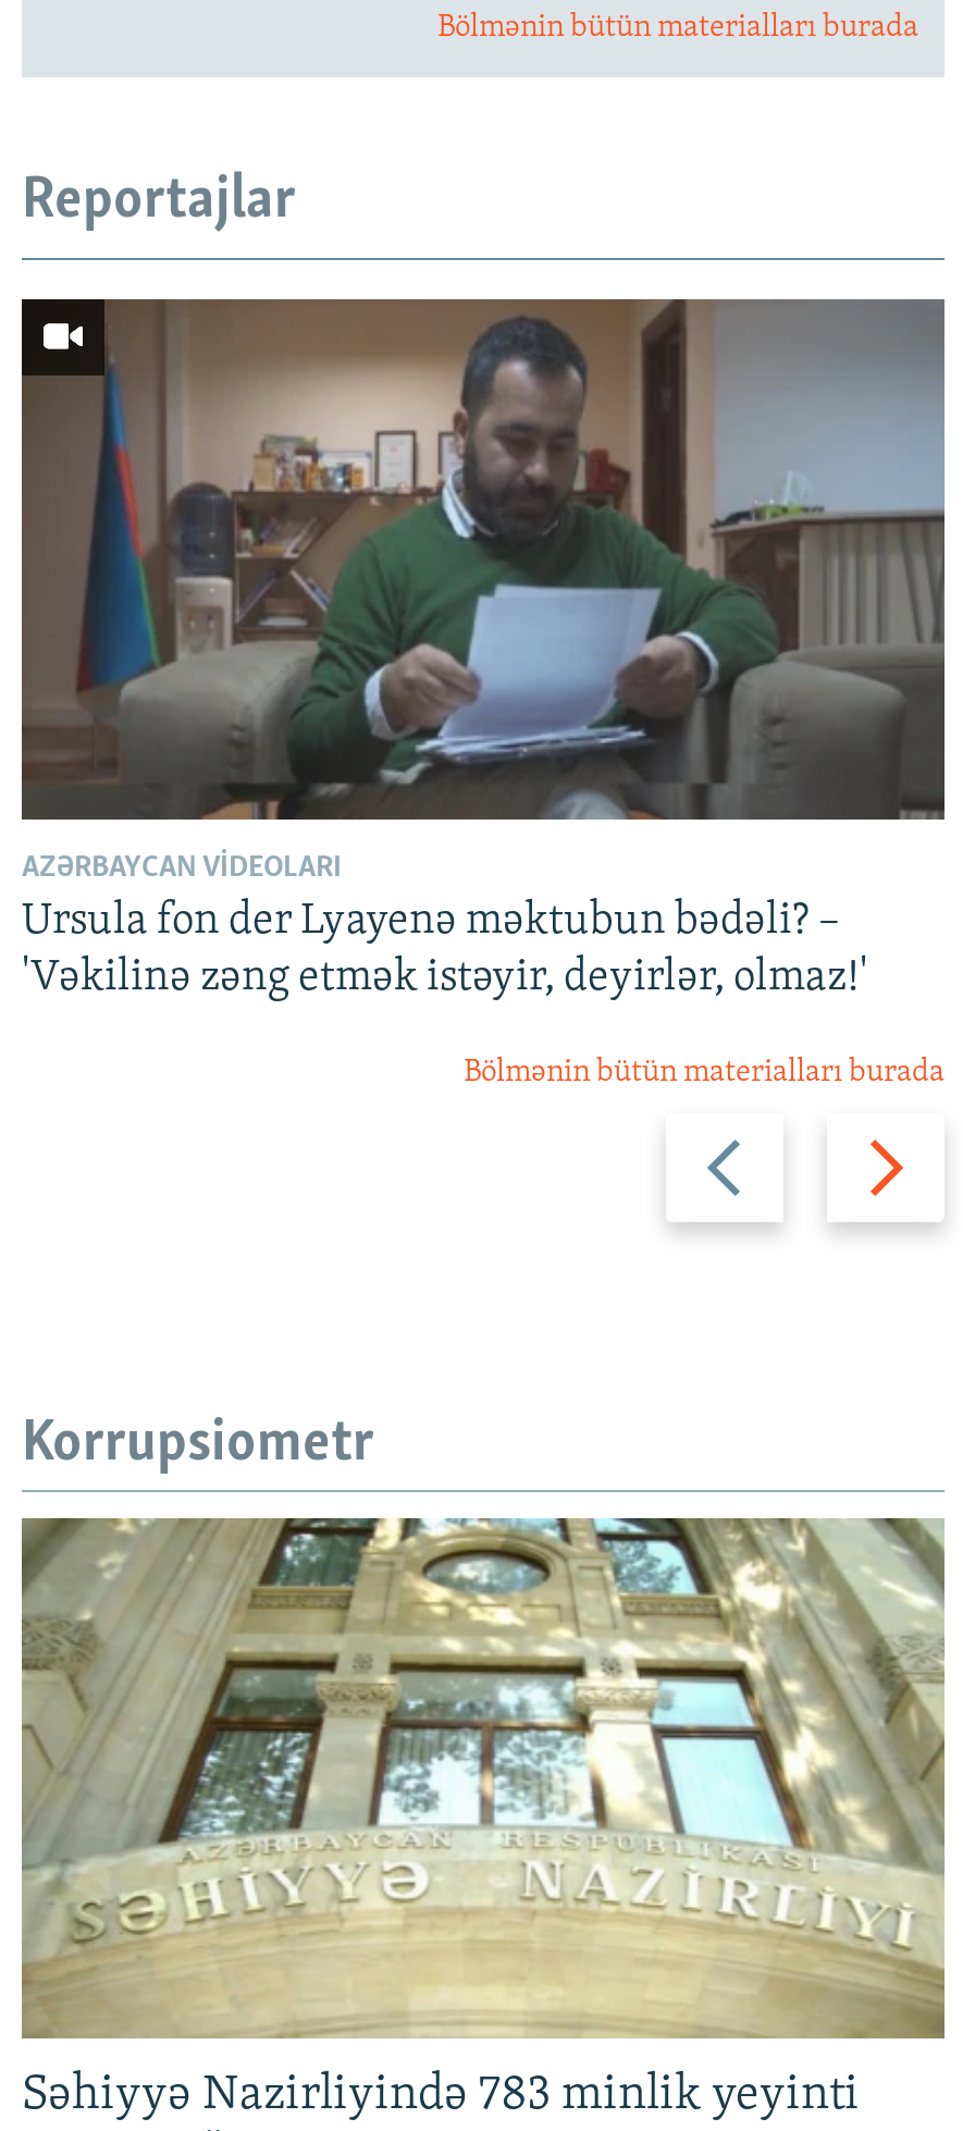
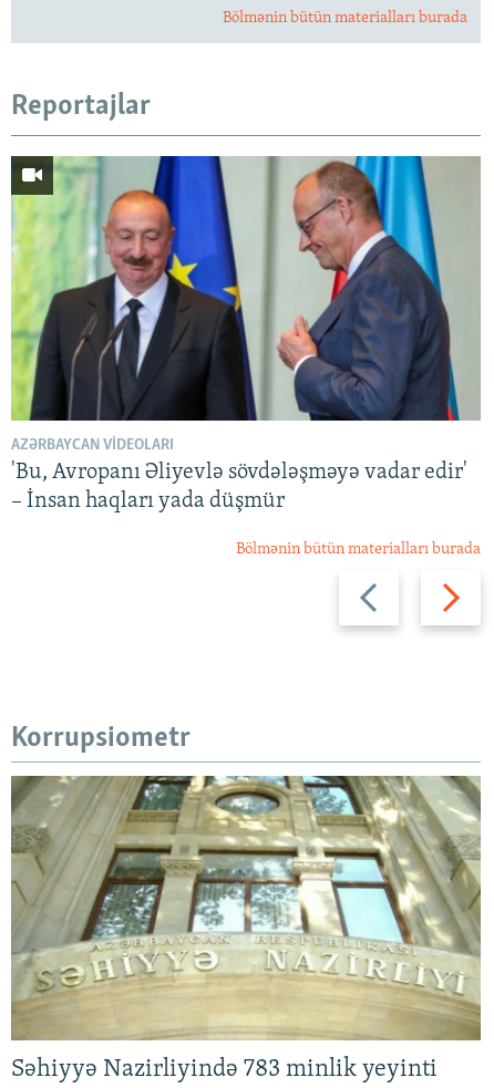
[20,296,945,999] [image] | Ursula fon der Lyayenə məktubun bədəli? – | 'Vəkilinə zəng etmək istəyir, deyirlər, olmaz!' -> [10,155,481,512] [image] | 'Bu, Avropanı Əliyevlə sövdələşməyə vadar edir' | – İnsan haqları yada düşmür

